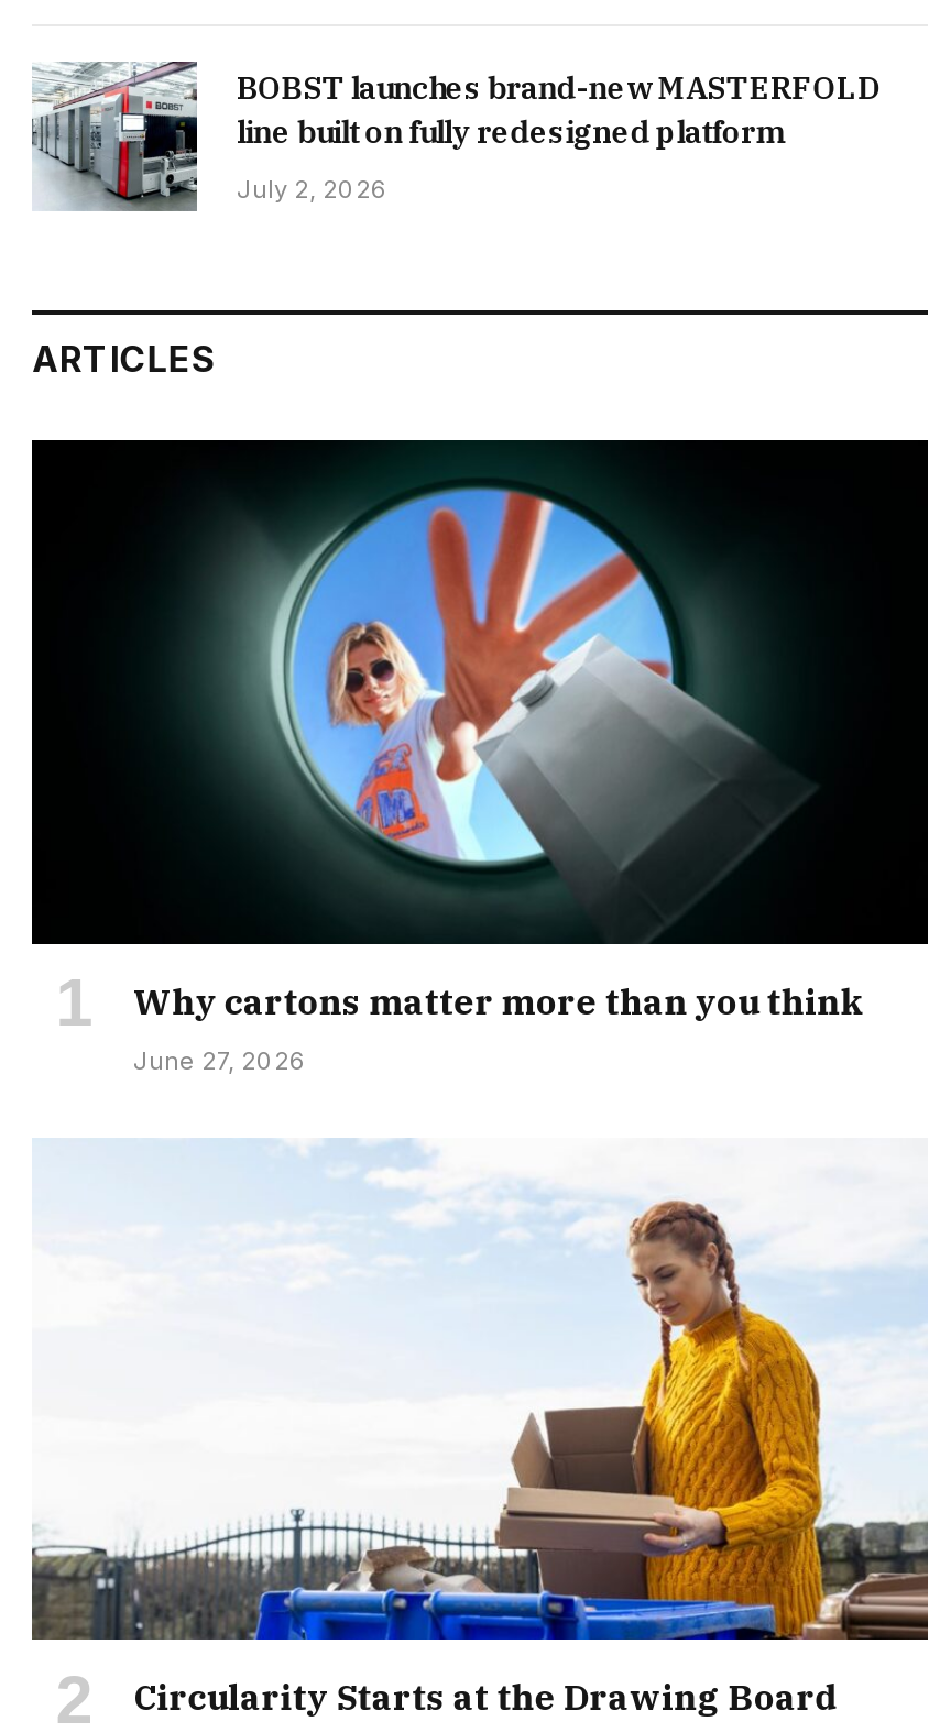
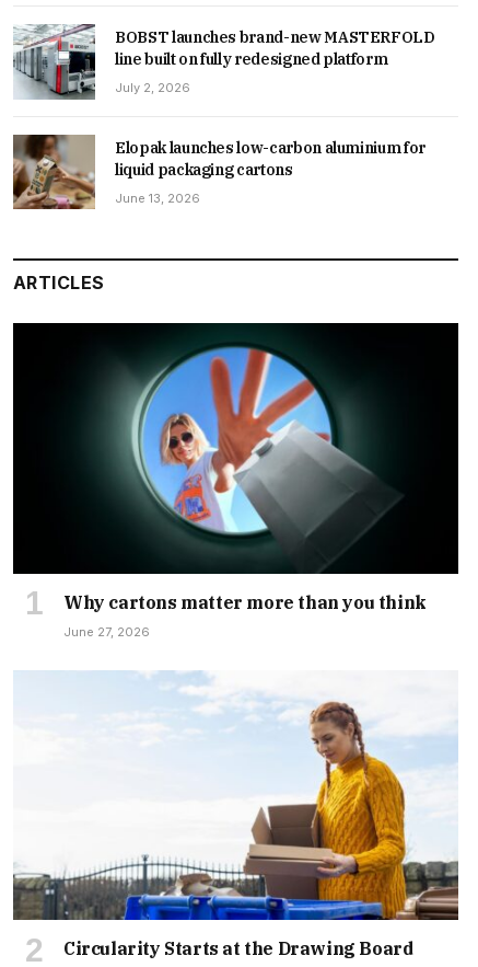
none -> [12,134,425,210] [image] | Elopak launches low-carbon aluminium for | liquid packaging cartons | June 13, 2026

